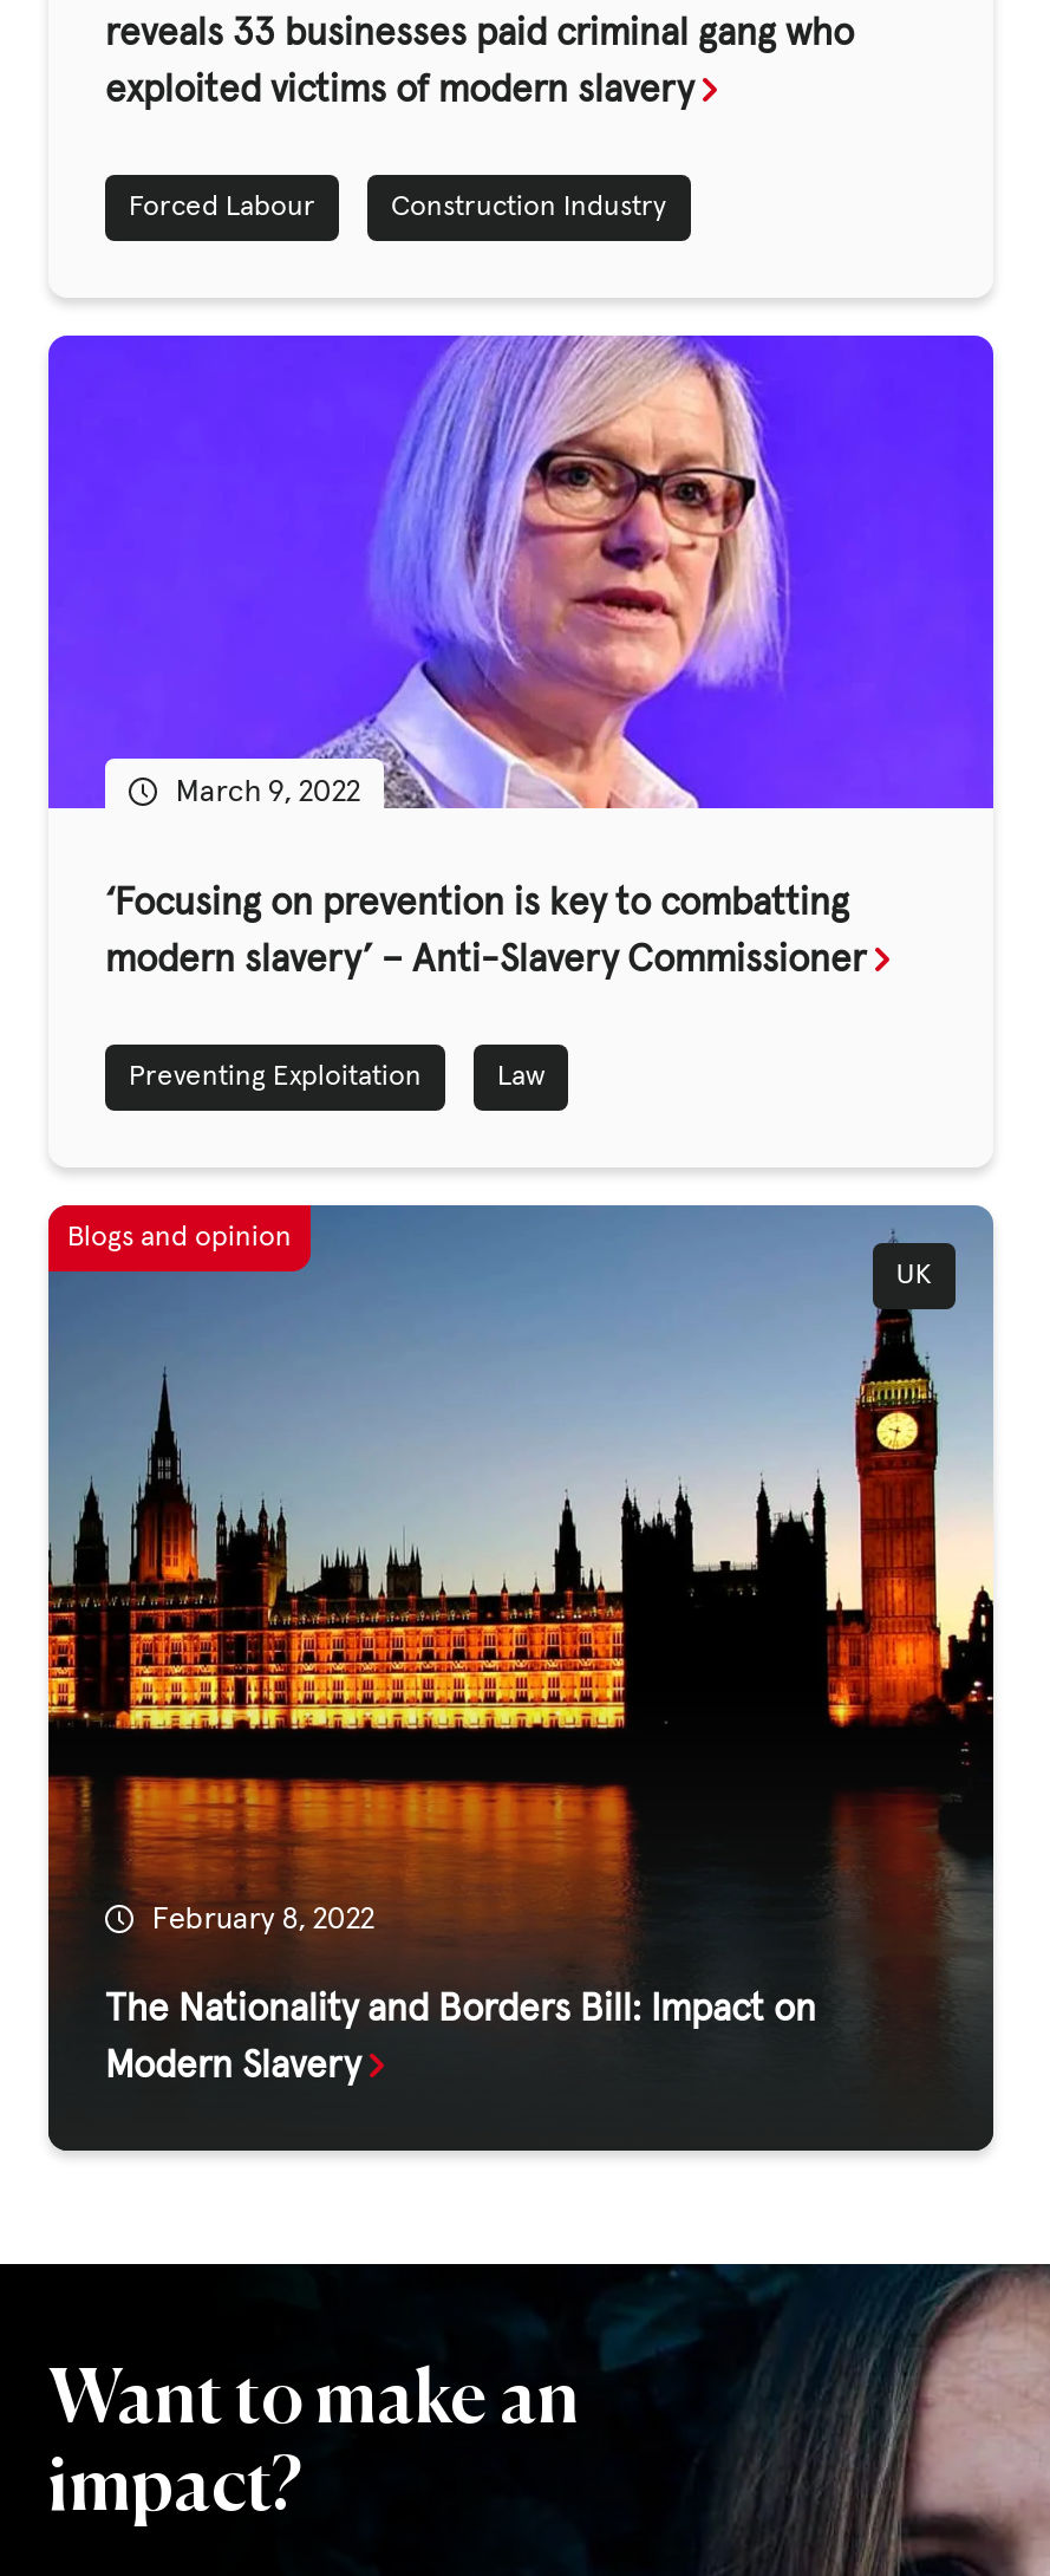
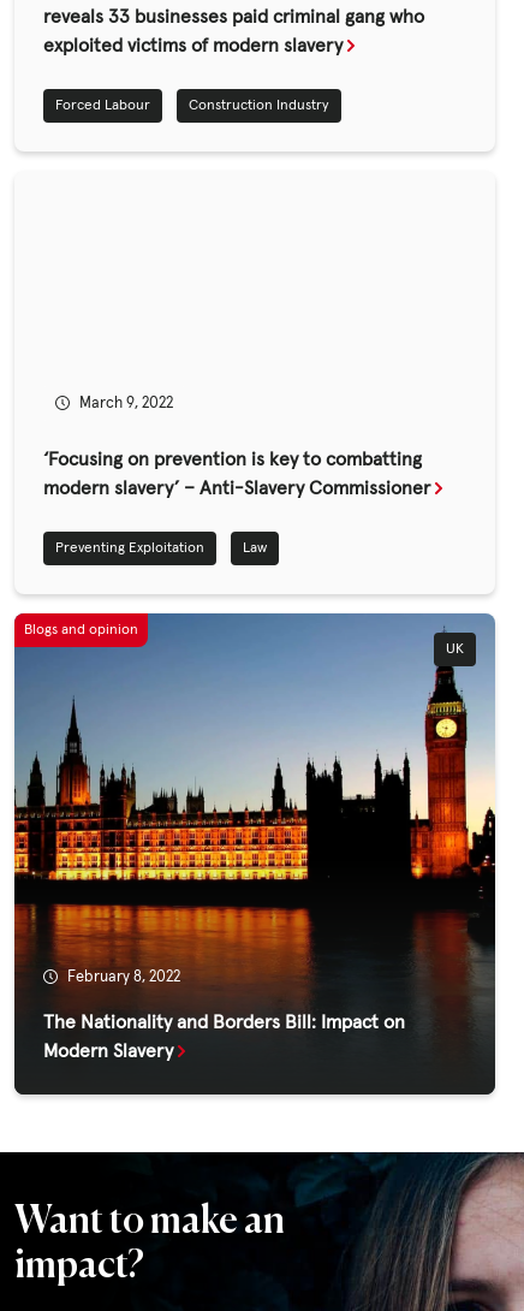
[46,333,996,811] [image] -> none

